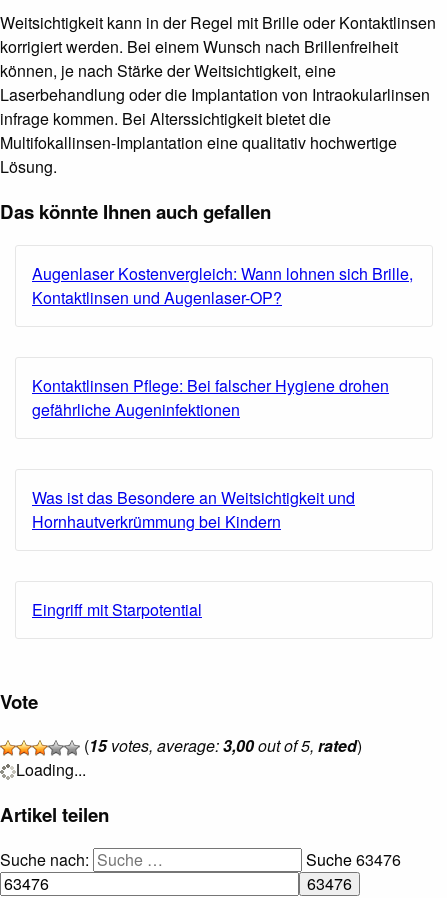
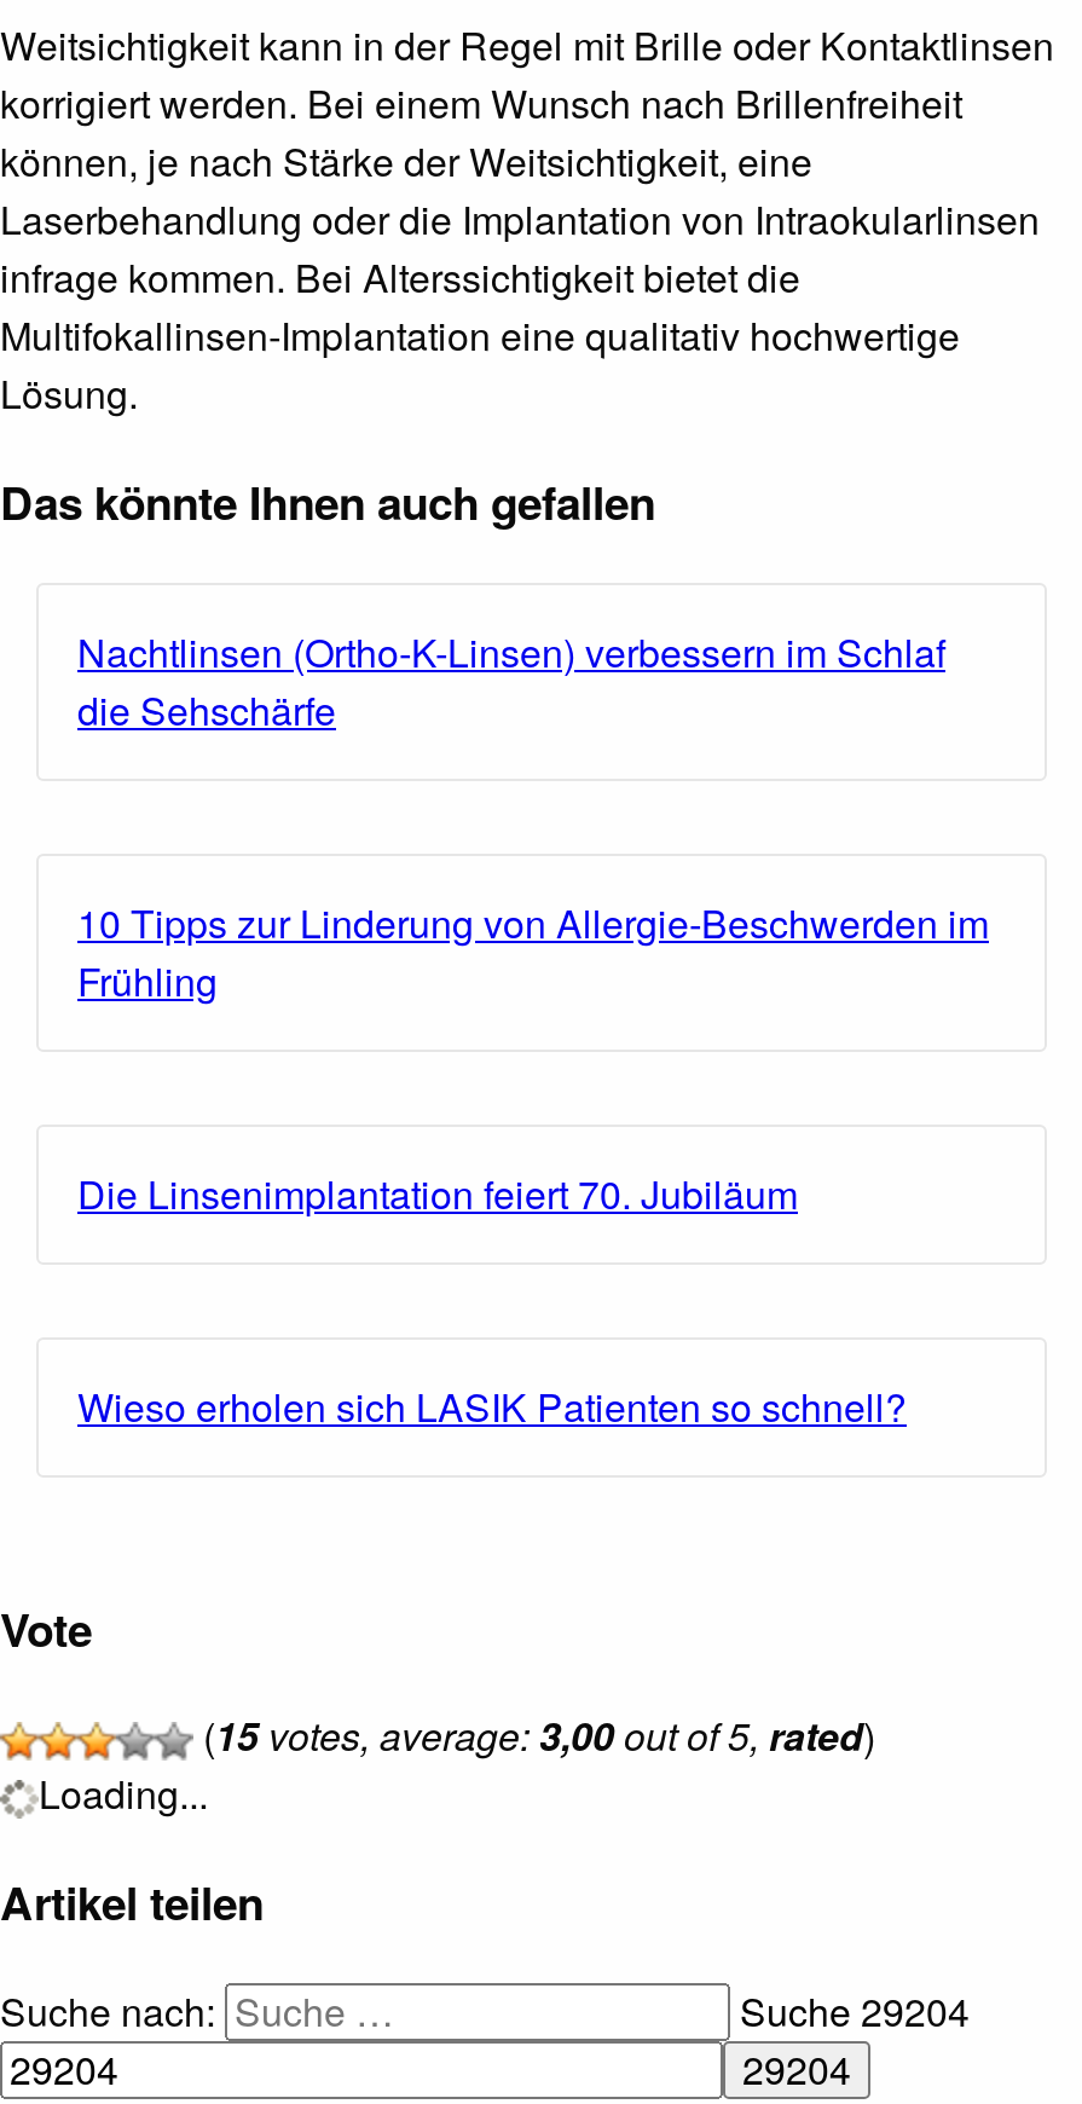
[32,262,413,309] Augenlaser Kostenvergleich: Wann lohnen sich Brille, | Kontaktlinsen und Augenlaser-OP? -> [77,623,945,737] Nachtlinsen (Ortho-K-Linsen) verbessern im Schlaf | die Sehschärfe
[32,374,389,421] Kontaktlinsen Pflege: Bei falscher Hygiene drohen | gefährliche Augeninfektionen -> [77,894,989,1008] 10 Tipps zur Linderung von Allergie-Beschwerden im | Frühling
[32,486,355,533] Was ist das Besondere an Weitsichtigkeit und | Hornhautverkrümmung bei Kindern -> [77,1165,798,1221] Die Linsenimplantation feiert 70. Jubiläum
[32,598,202,621] Eingriff mit Starpotential -> [77,1378,907,1434] Wieso erholen sich LASIK Patienten so schnell?
[306,848,401,871] Suche 63476 -> [740,1982,970,2038] Suche 29204

